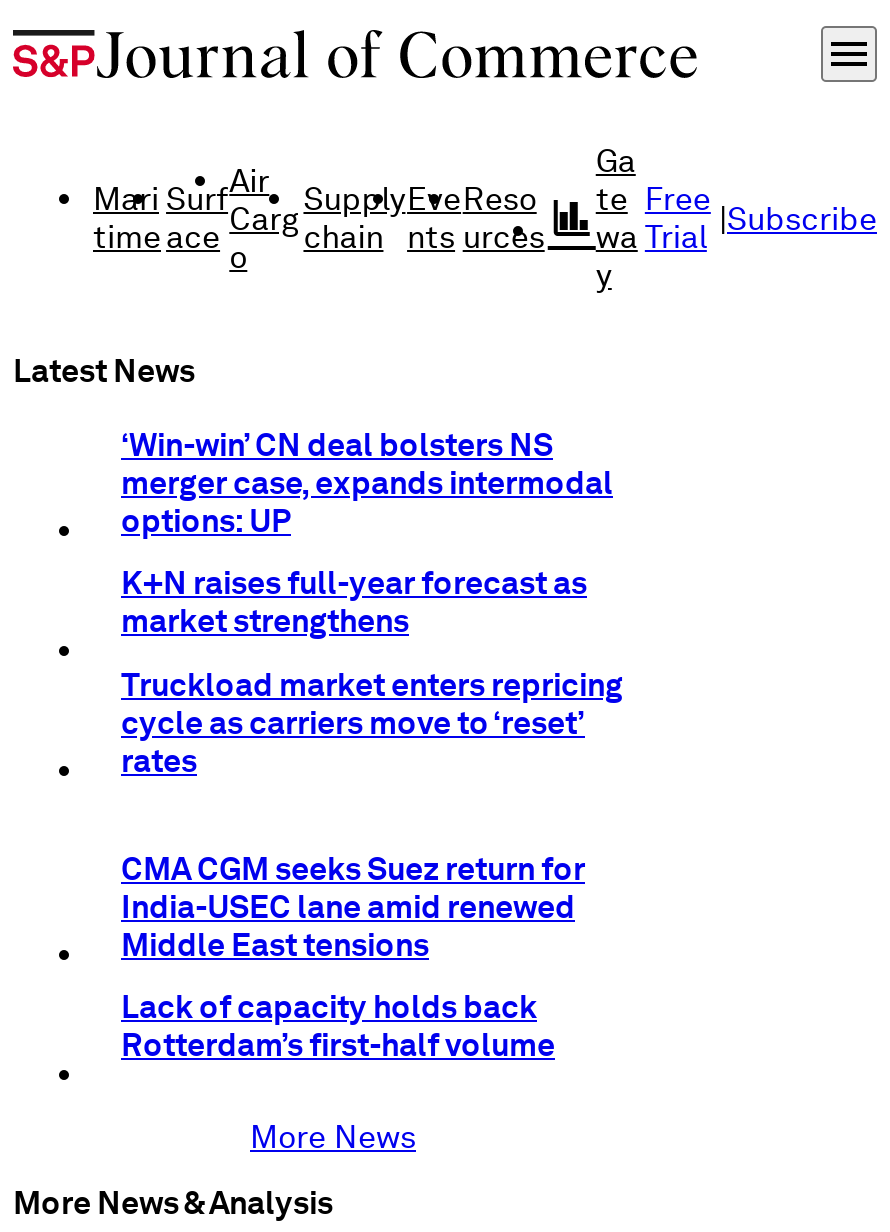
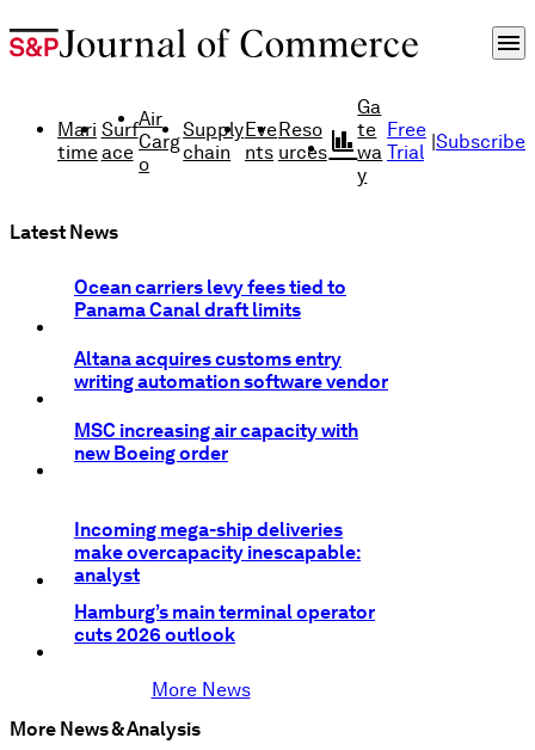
[121,426,613,540] ‘Win-win’ CN deal bolsters NS | merger case, expands intermodal | options: UP -> [74,276,346,322] Ocean carriers levy fees tied to | Panama Canal draft limits
[121,565,587,641] K+N raises full-year forecast as | market strengthens -> [74,348,388,393] Altana acquires customs entry | writing automation software vendor
[121,666,623,780] Truckload market enters repricing | cycle as carriers move to ‘reset’ | rates -> [74,420,358,465] MSC increasing air capacity with | new Boeing order
[121,850,585,964] CMA CGM seeks Suez return for | India-USEC lane amid renewed | Middle East tensions -> [74,518,361,586] Incoming mega-ship deliveries | make overcapacity inescapable: | analyst
[121,989,555,1065] Lack of capacity holds back | Rotterdam’s first-half volume -> [74,601,375,646] Hamburg’s main terminal operator | cuts 2026 outlook

